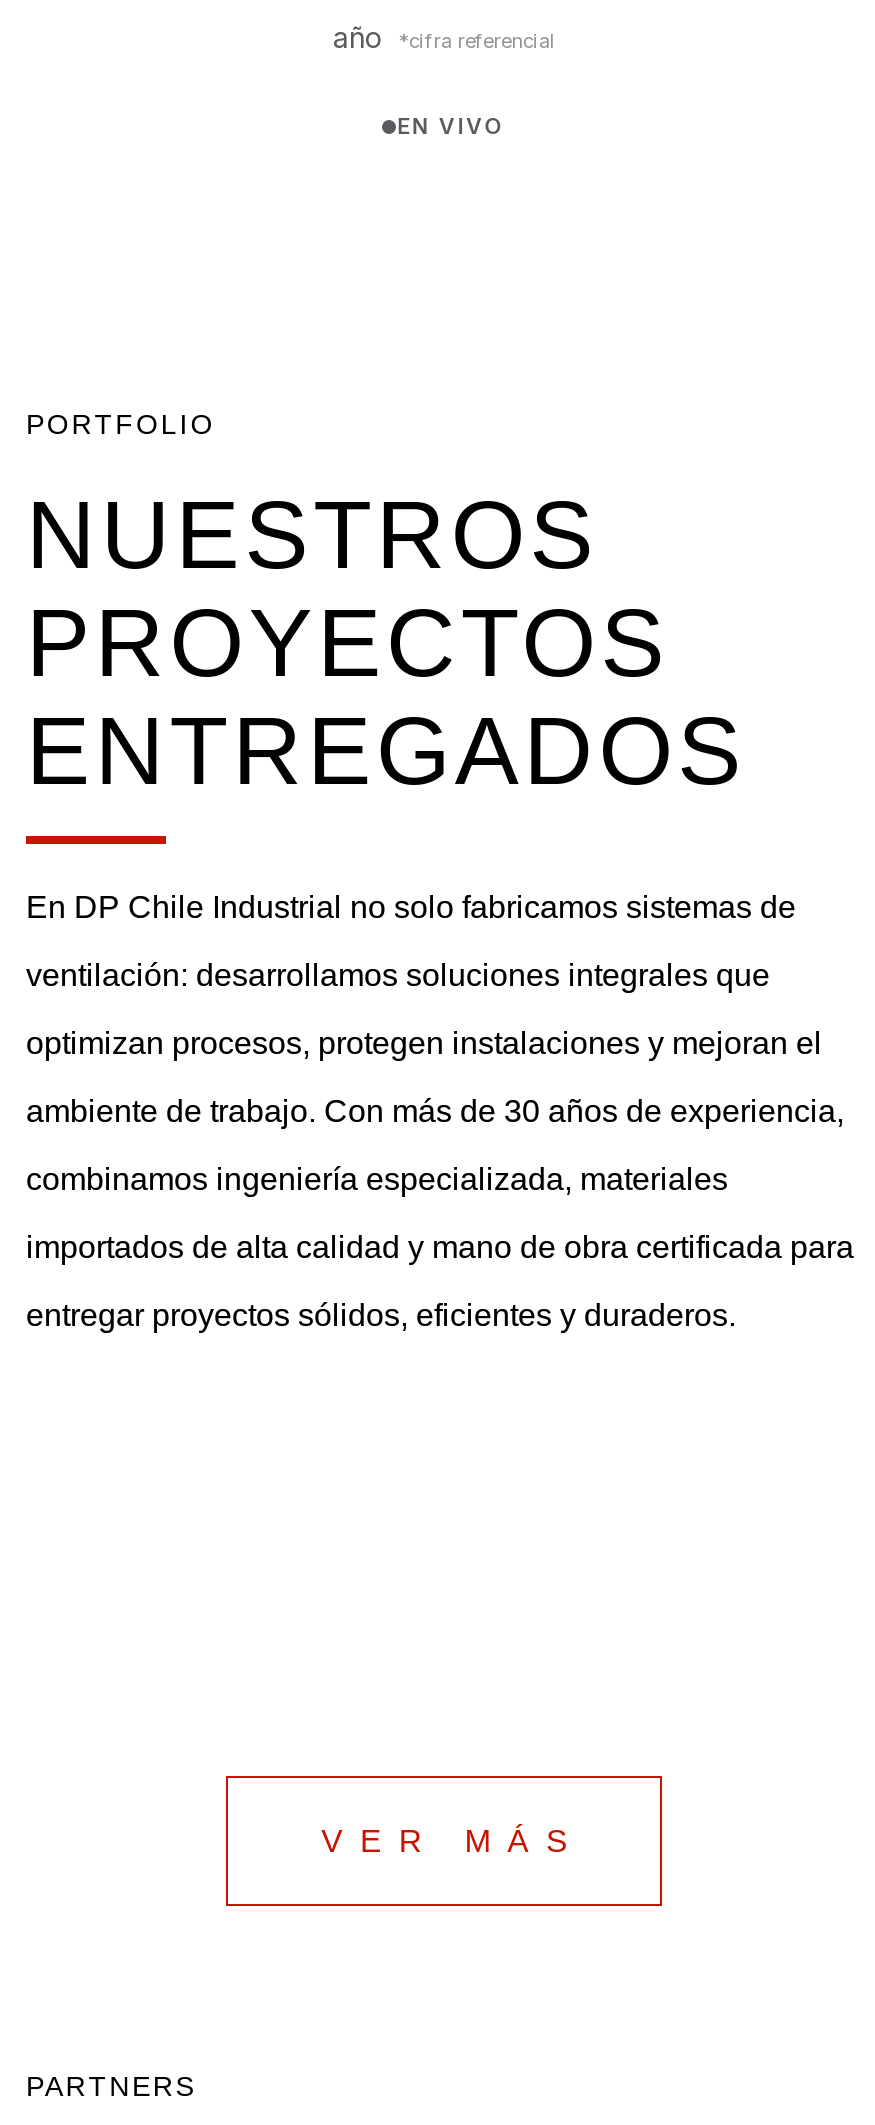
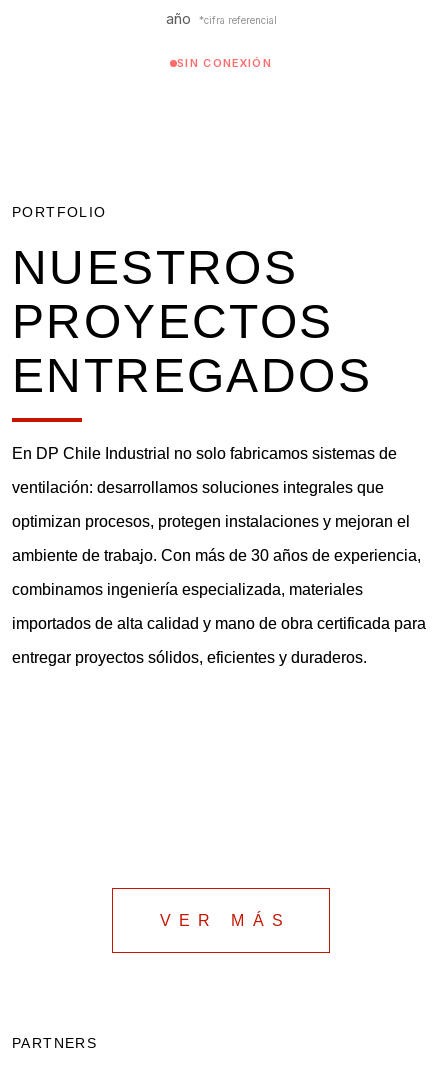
[397,112,505,140] EN VIVO -> [177,56,272,70] SIN CONEXIÓN

